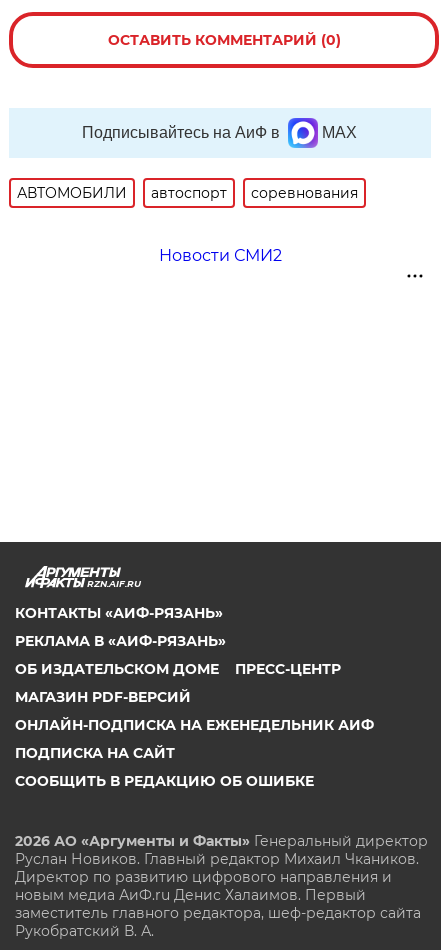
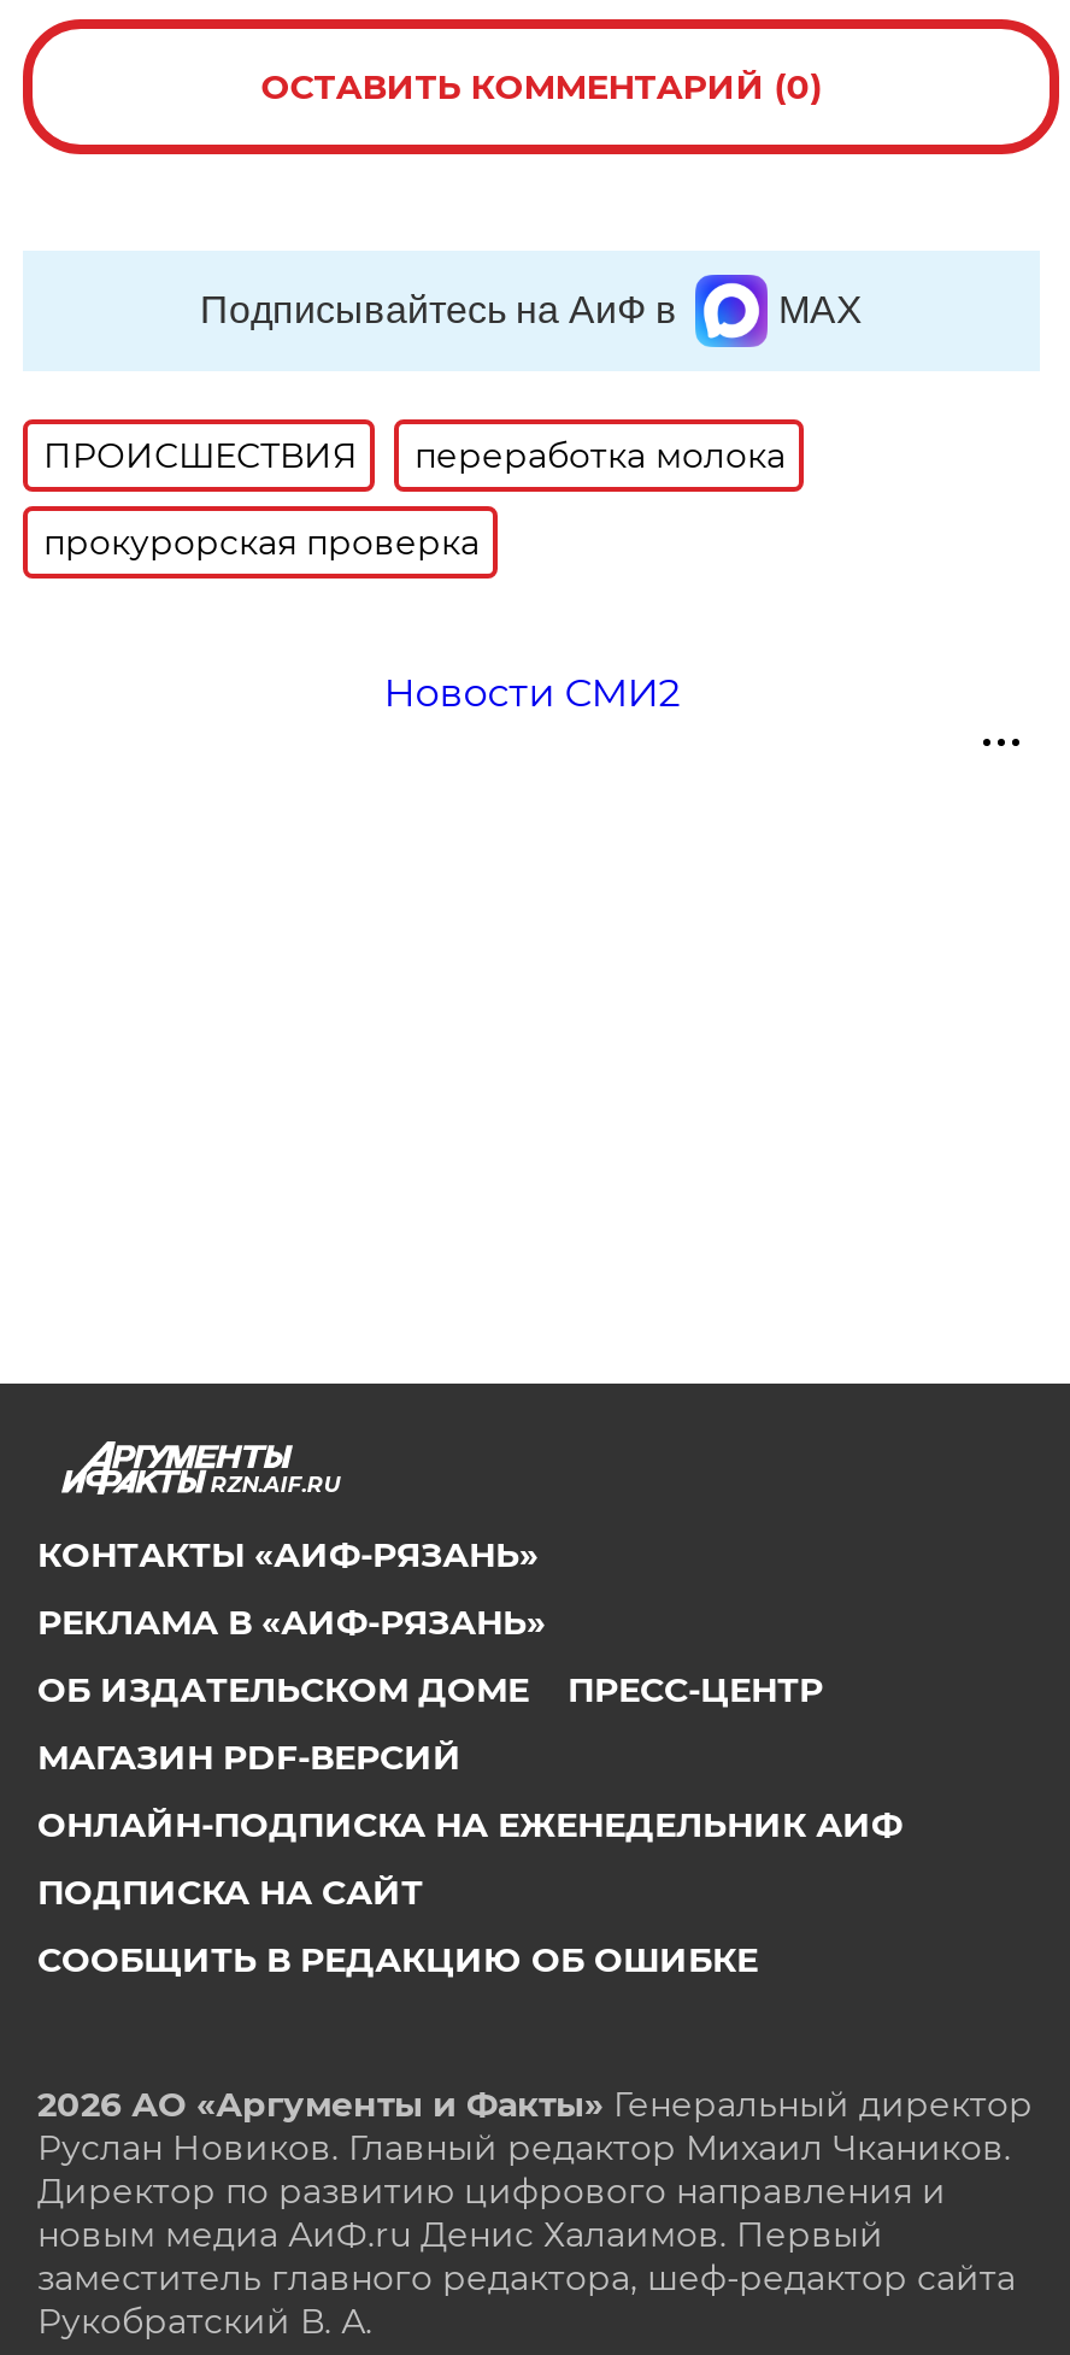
[17,184,358,202] АВТОМОБИЛИ | автоспорт | соревнования -> [43,434,785,564] ПРОИСШЕСТВИЯ | переработка молока | прокурорская проверка

